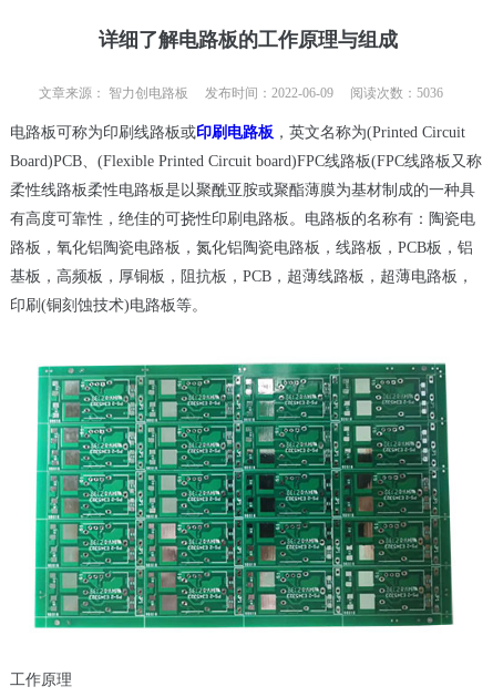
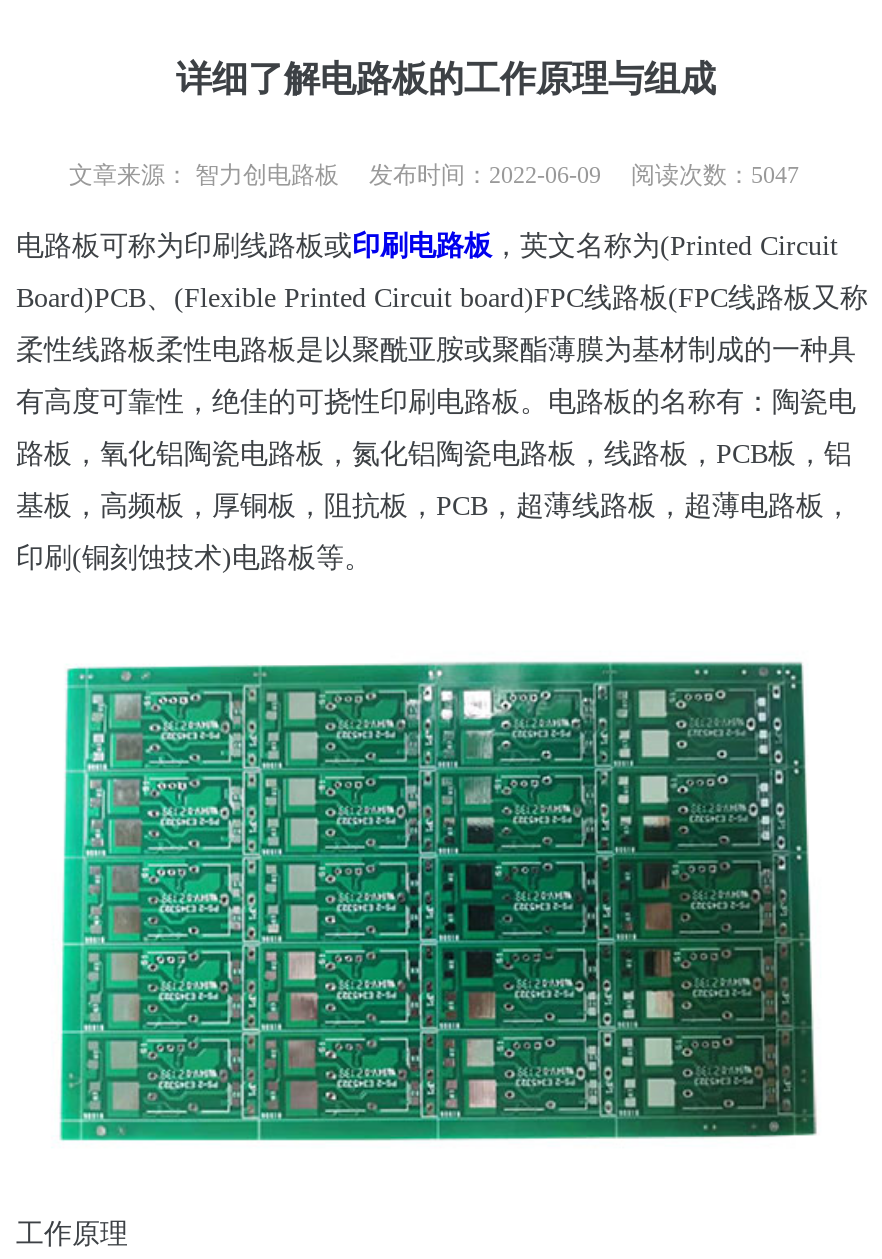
[39,85,457,101] 文章来源： 智力创电路板 发布时间：2022-06-09 阅读次数：5036 -> [69,161,823,189] 文章来源： 智力创电路板 发布时间：2022-06-09 阅读次数：5047

